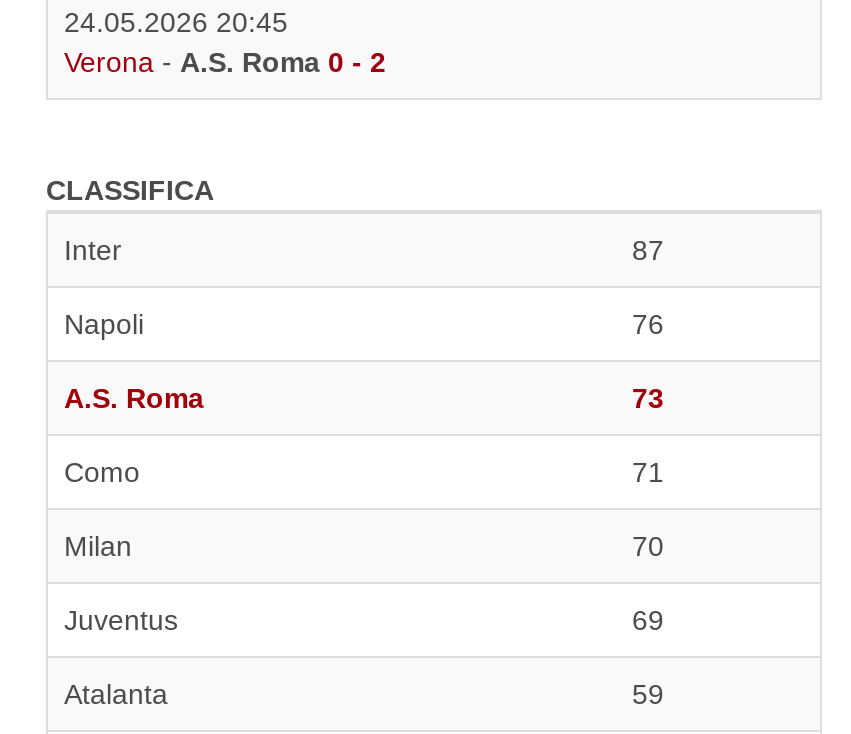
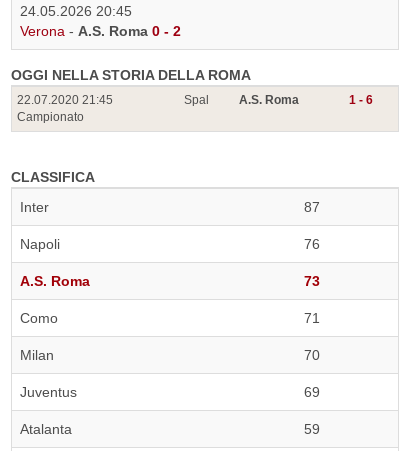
none -> [11,67,251,124] OGGI NELLA STORIA DELLA ROMA | 22.07.2020 21:45 | Campionato
none -> [184,93,373,107] Spal | A.S. Roma | 1 - 6

